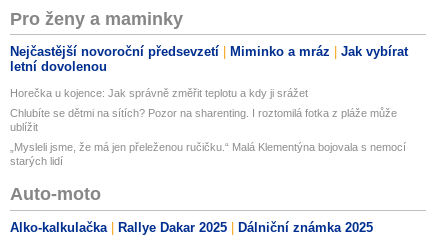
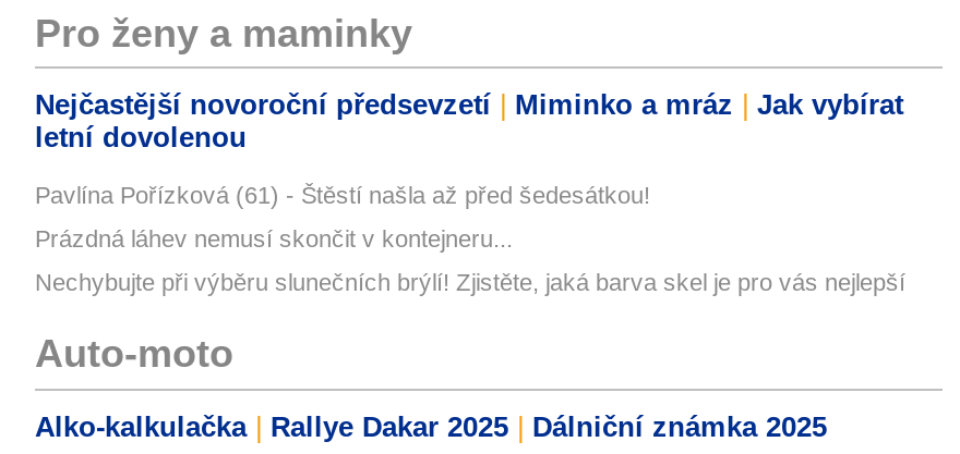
[10,87,308,99] Horečka u kojence: Jak správně změřit teplotu a kdy ji srážet -> [35,182,650,208] Pavlína Pořízková (61) - Štěstí našla až před šedesátkou!
[10,107,397,133] Chlubíte se dětmi na sítích? Pozor na sharenting. I roztomilá fotka z pláže může | ublížit -> [35,226,513,252] Prázdná láhev nemusí skončit v kontejneru...
[10,141,406,167] „Mysleli jsme, že má jen přeleženou ručičku.“ Malá Klementýna bojovala s nemocí | starých lidí -> [35,269,905,295] Nechybujte při výběru slunečních brýlí! Zjistěte, jaká barva skel je pro vás nejlepší

